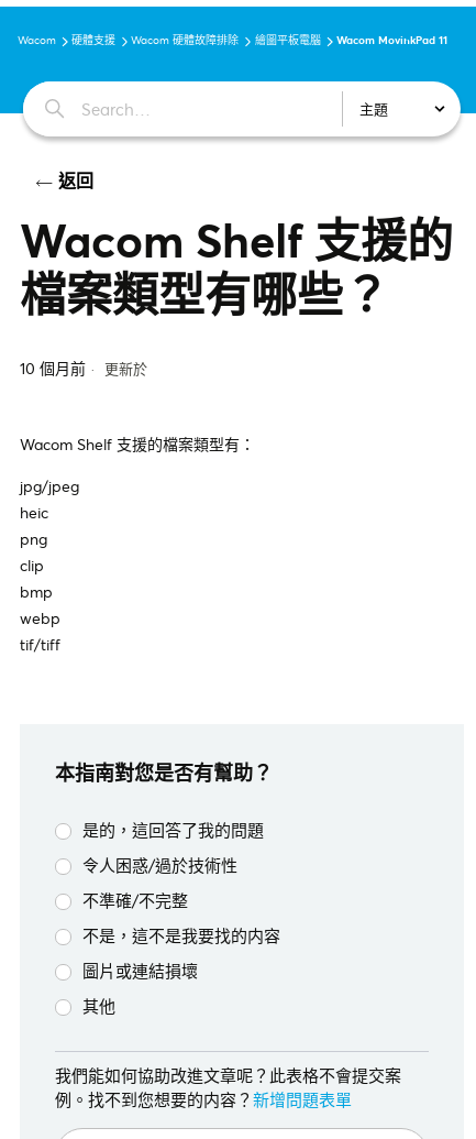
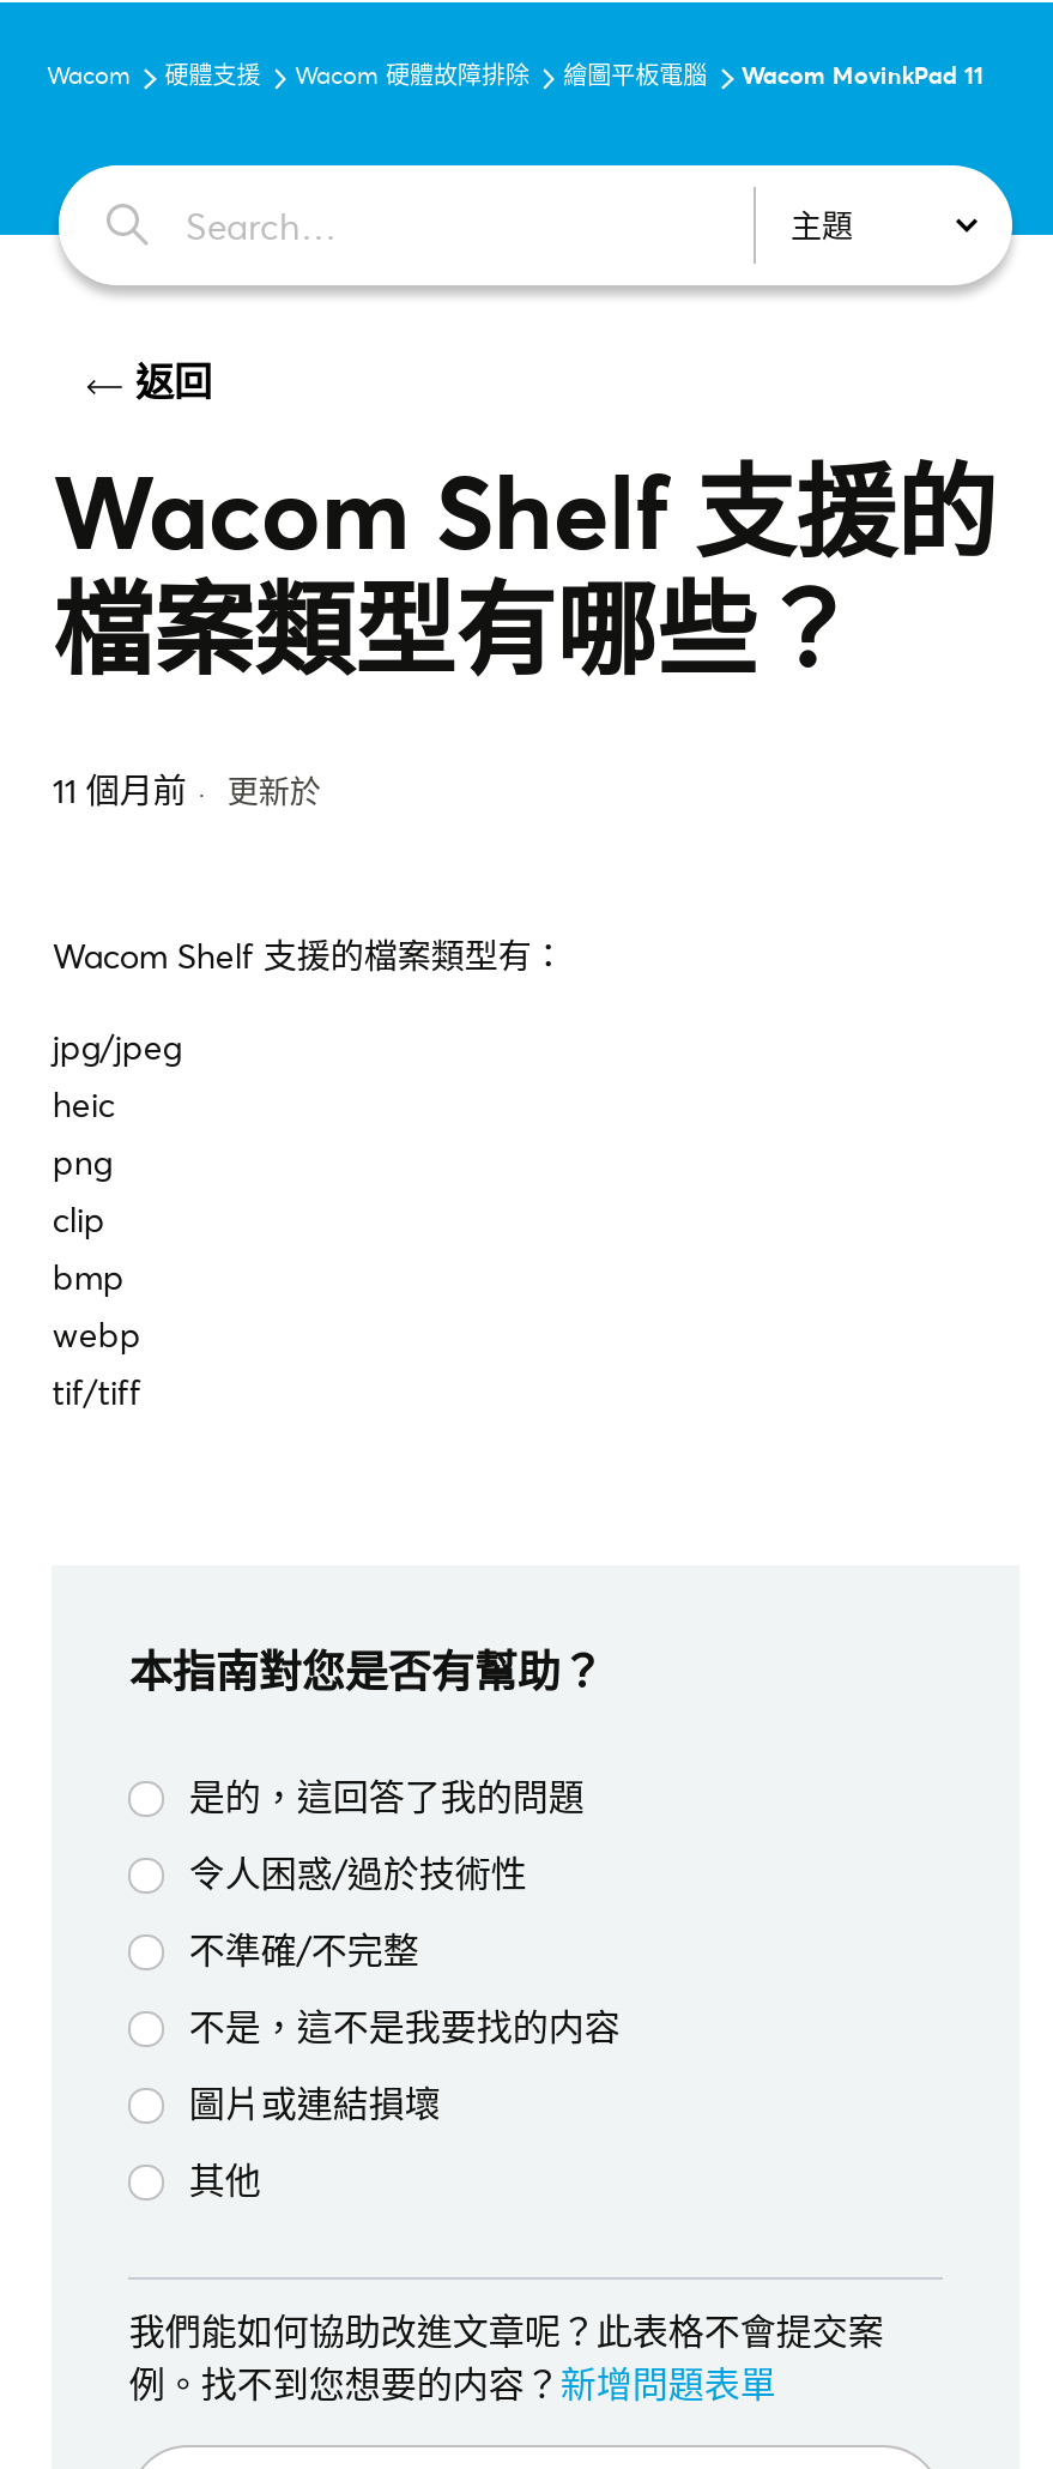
[20,358,148,379] 10 個月前 更新於 -> [52,768,321,813] 11 個月前 更新於

